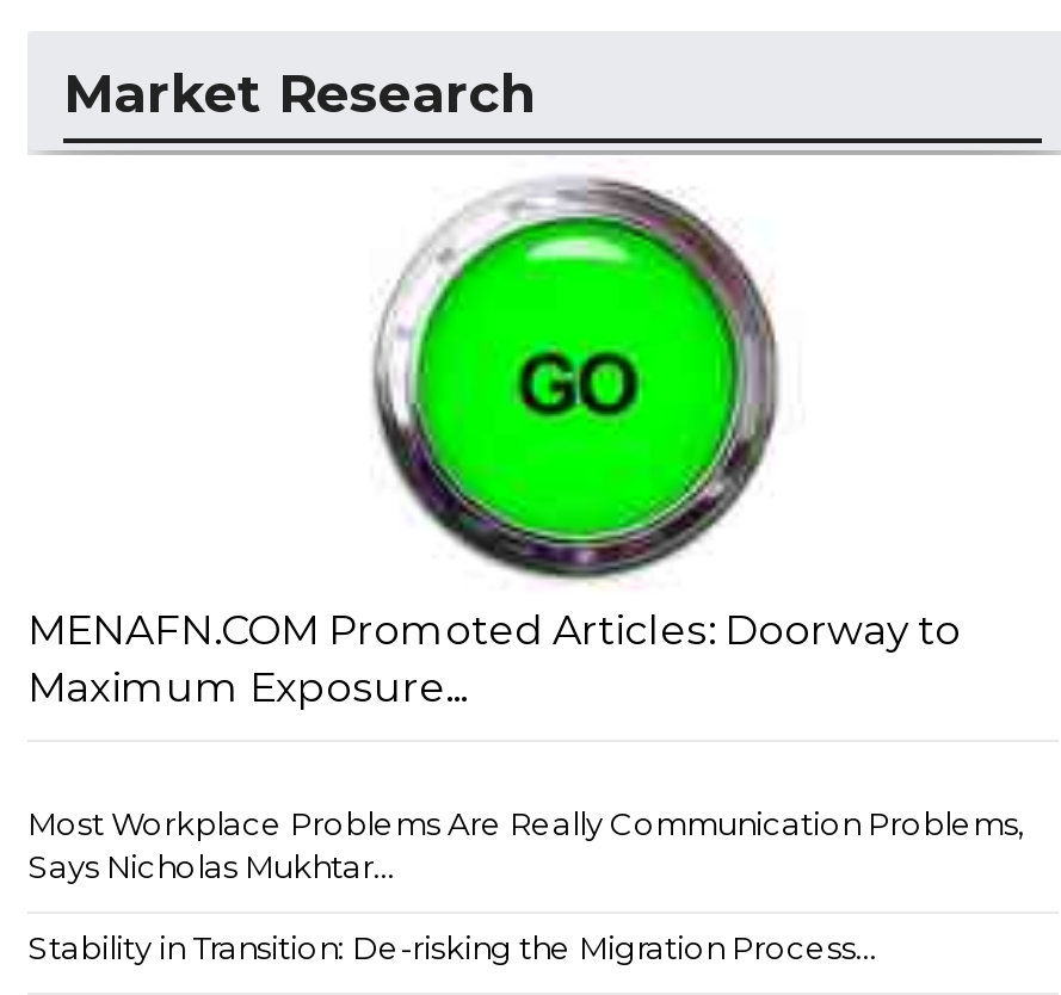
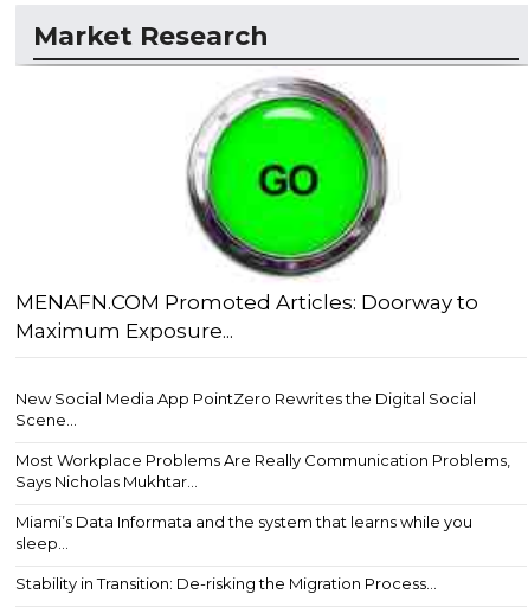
none -> [15,389,476,429] New Social Media App PointZero Rewrites the Digital Social | Scene...
none -> [15,512,472,553] Miami’s Data Informata and the system that learns while you | sleep...

